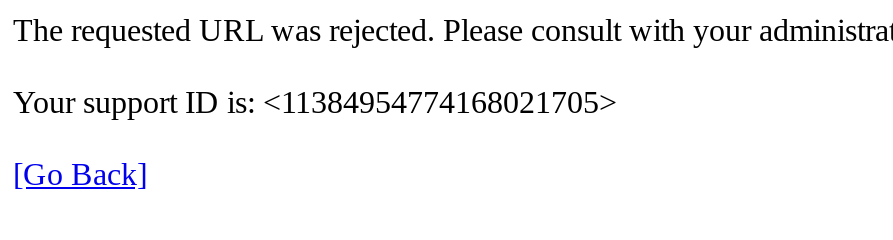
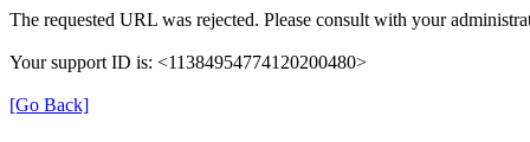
[13,85,617,119] Your support ID is: <11384954774168021705> -> [9,52,367,72] Your support ID is: <11384954774120200480>

